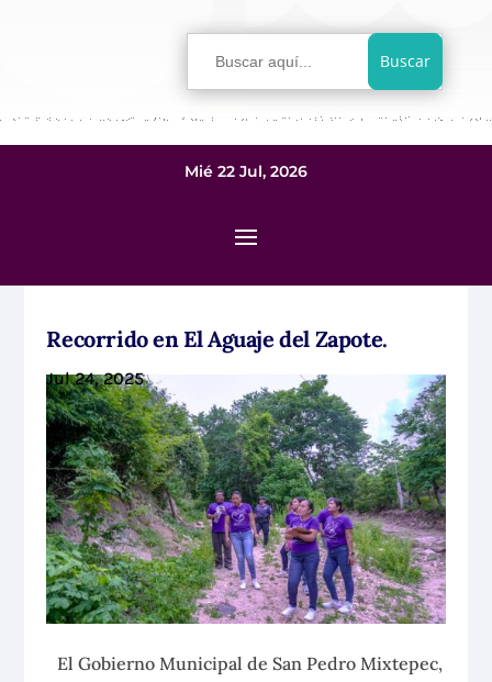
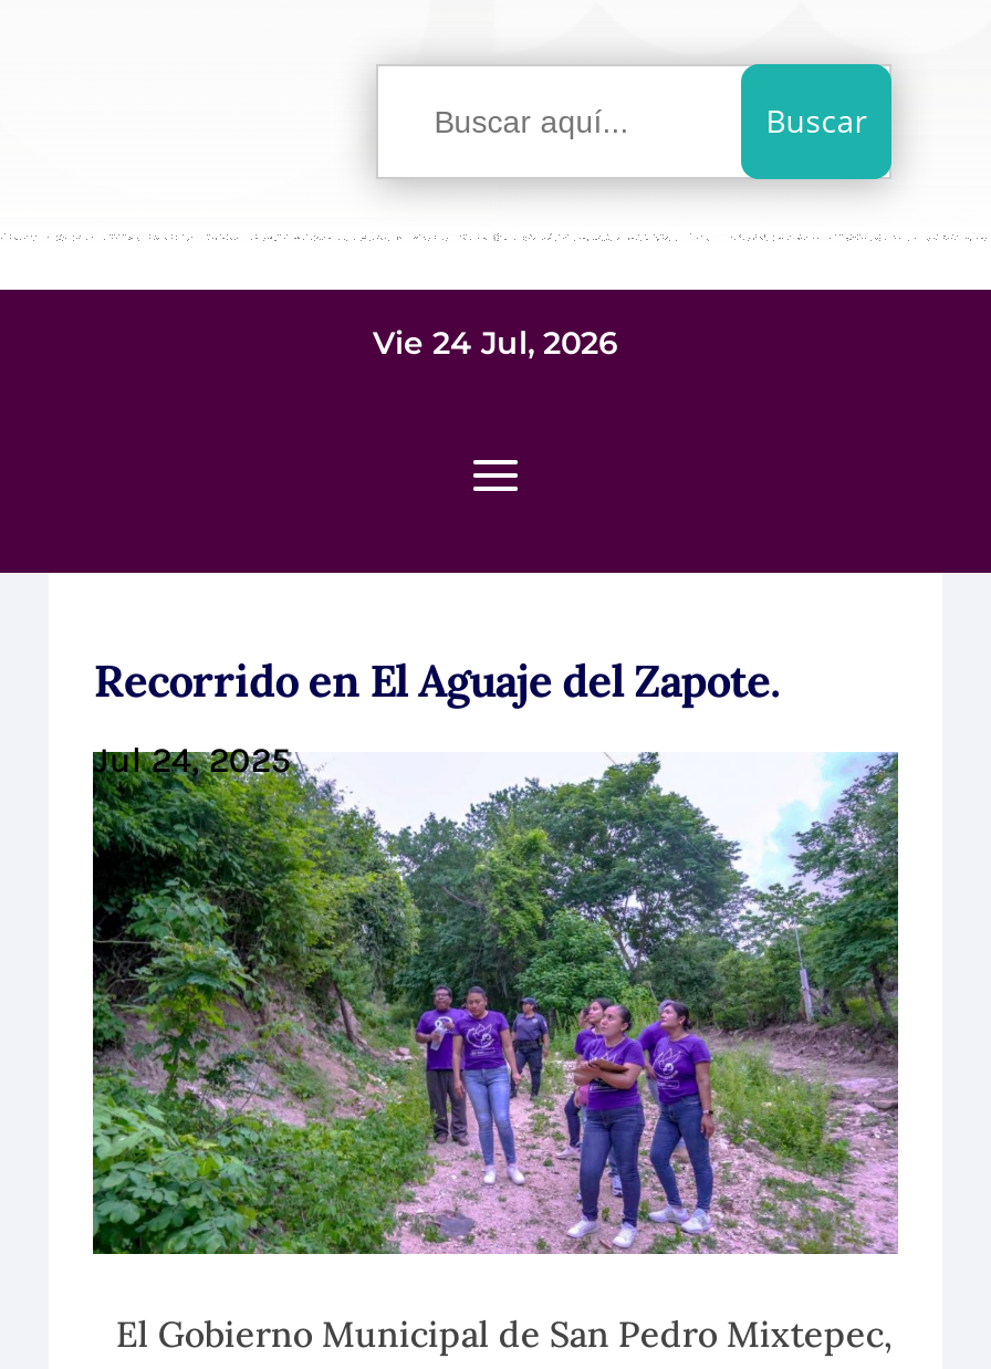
[185,161,307,181] Mié 22 Jul, 2026 -> [373,323,618,363] Vie 24 Jul, 2026

